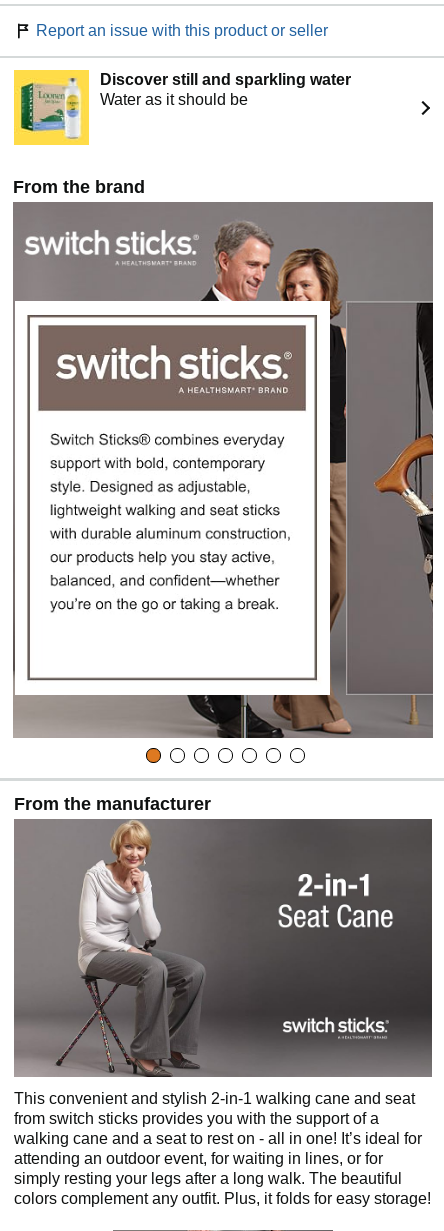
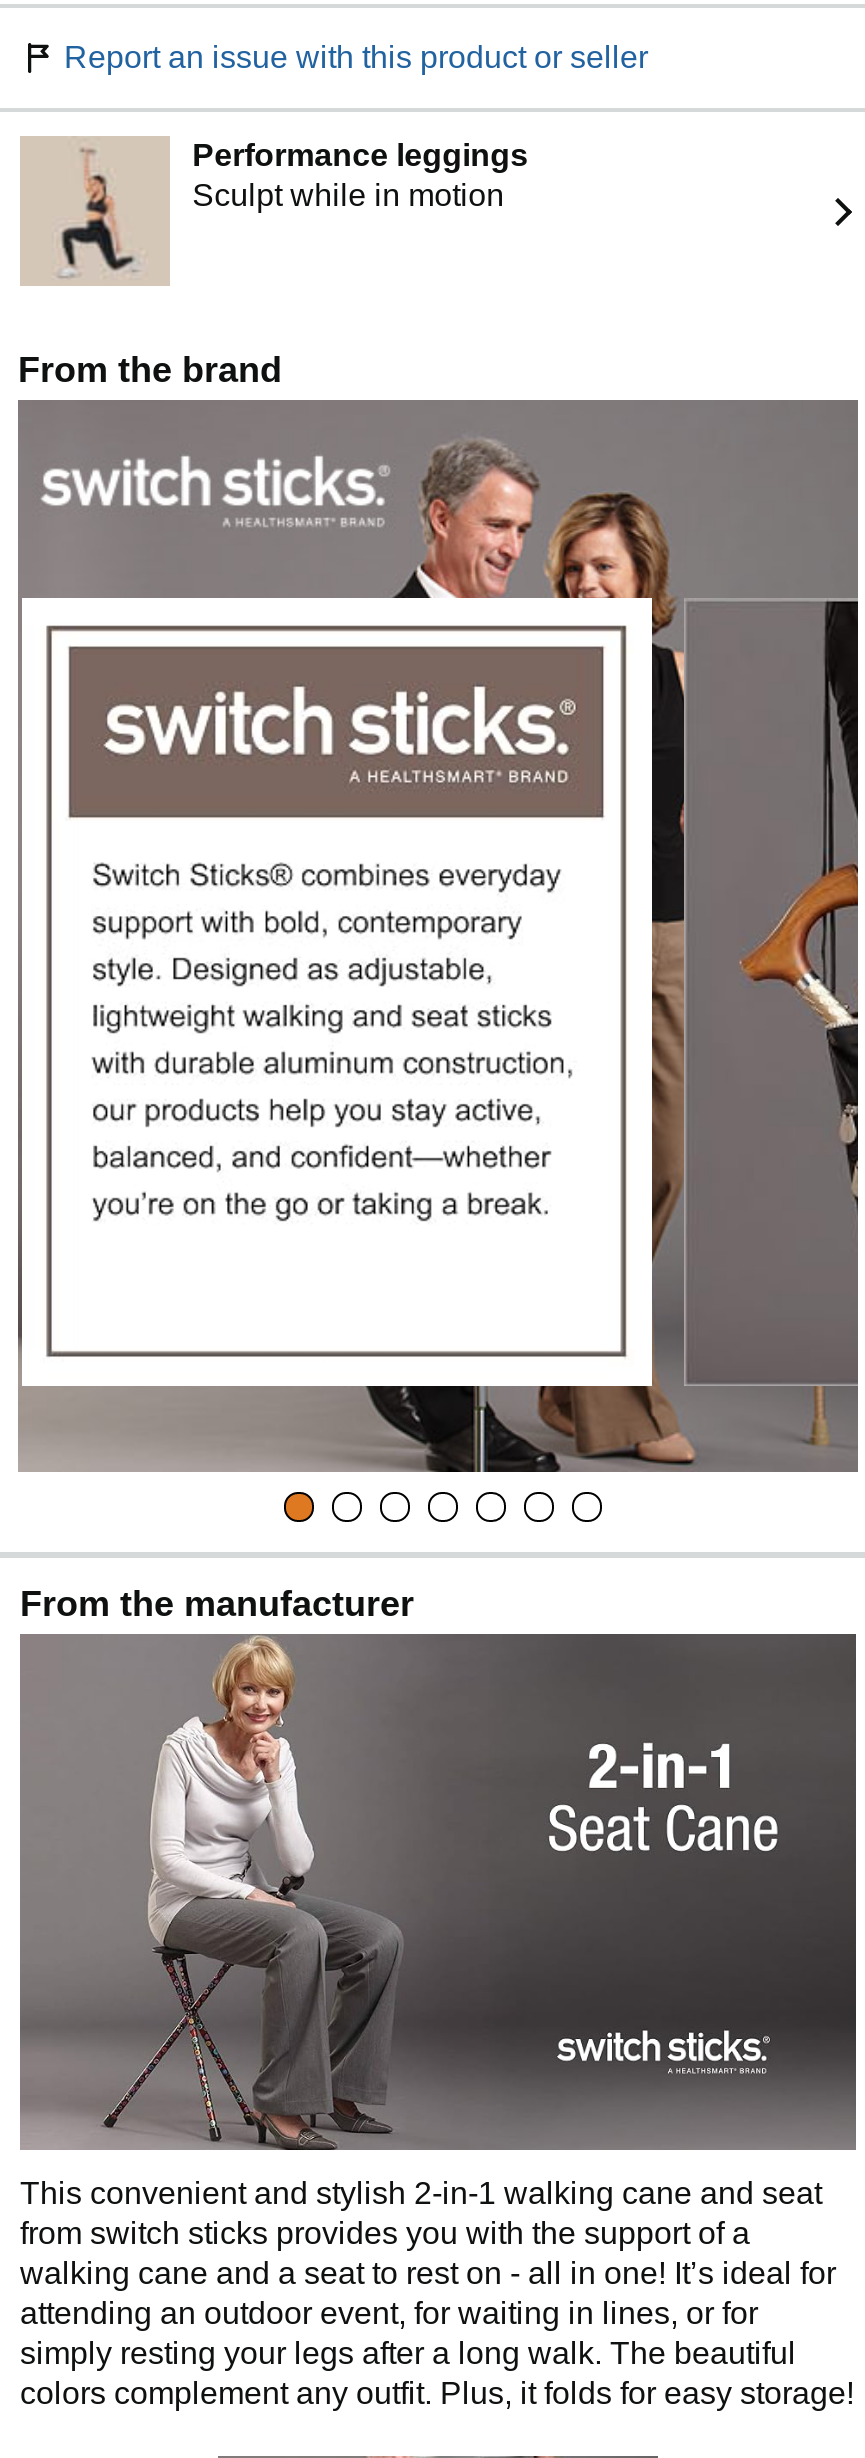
[13,69,351,146] [image] | Discover still and sparkling water | Water as it should be -> [20,136,528,286] [image] | Performance leggings | Sculpt while in motion

